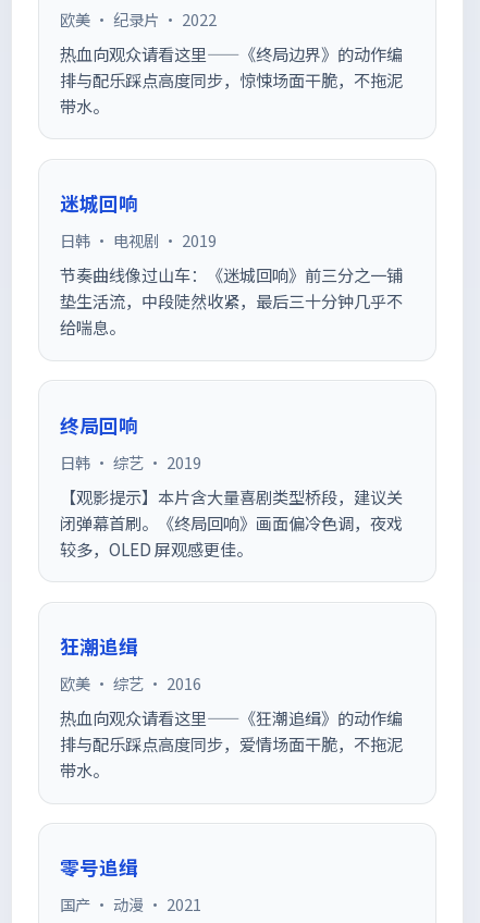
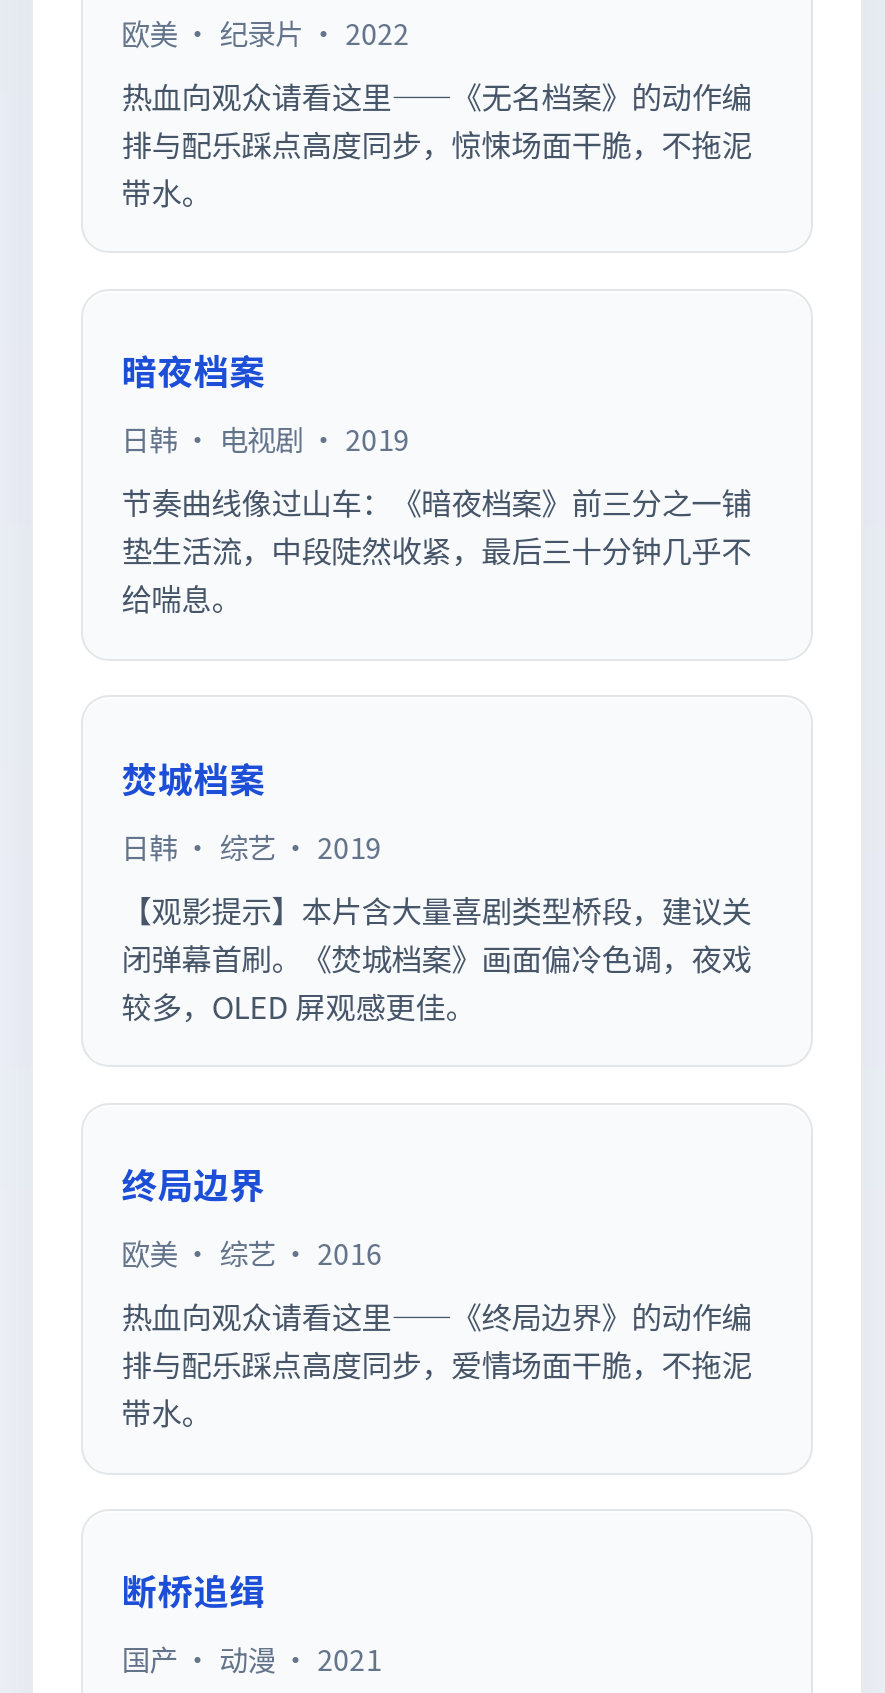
none -> [121,73,751,117] 热血向观众请看这里——《无名档案》的动作编
moved [60,41,403,65] -> [121,1293,751,1337]: 热血向观众请看这里——《终局边界》的动作编
[60,190,138,217] 迷城回响 -> [121,346,265,396] 暗夜档案
[60,263,403,287] 节奏曲线像过山车：《迷城回响》前三分之一铺 -> [121,480,751,524] 节奏曲线像过山车：《暗夜档案》前三分之一铺
[60,411,138,438] 终局回响 -> [121,752,265,802] 焚城档案
[60,510,403,534] 闭弹幕首刷。《终局回响》画面偏冷色调，夜戏 -> [121,934,751,978] 闭弹幕首刷。《焚城档案》画面偏冷色调，夜戏
[60,632,138,660] 狂潮追缉 -> [121,1159,265,1209] 终局边界
[60,705,403,729] 热血向观众请看这里——《狂潮追缉》的动作编 -> none
[60,854,138,881] 零号追缉 -> [121,1566,265,1616] 断桥追缉

